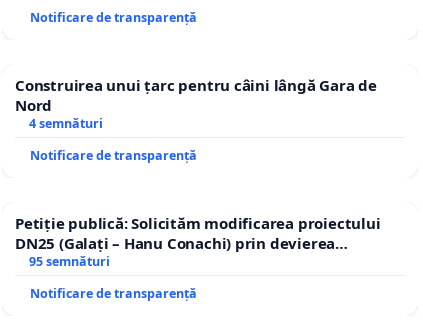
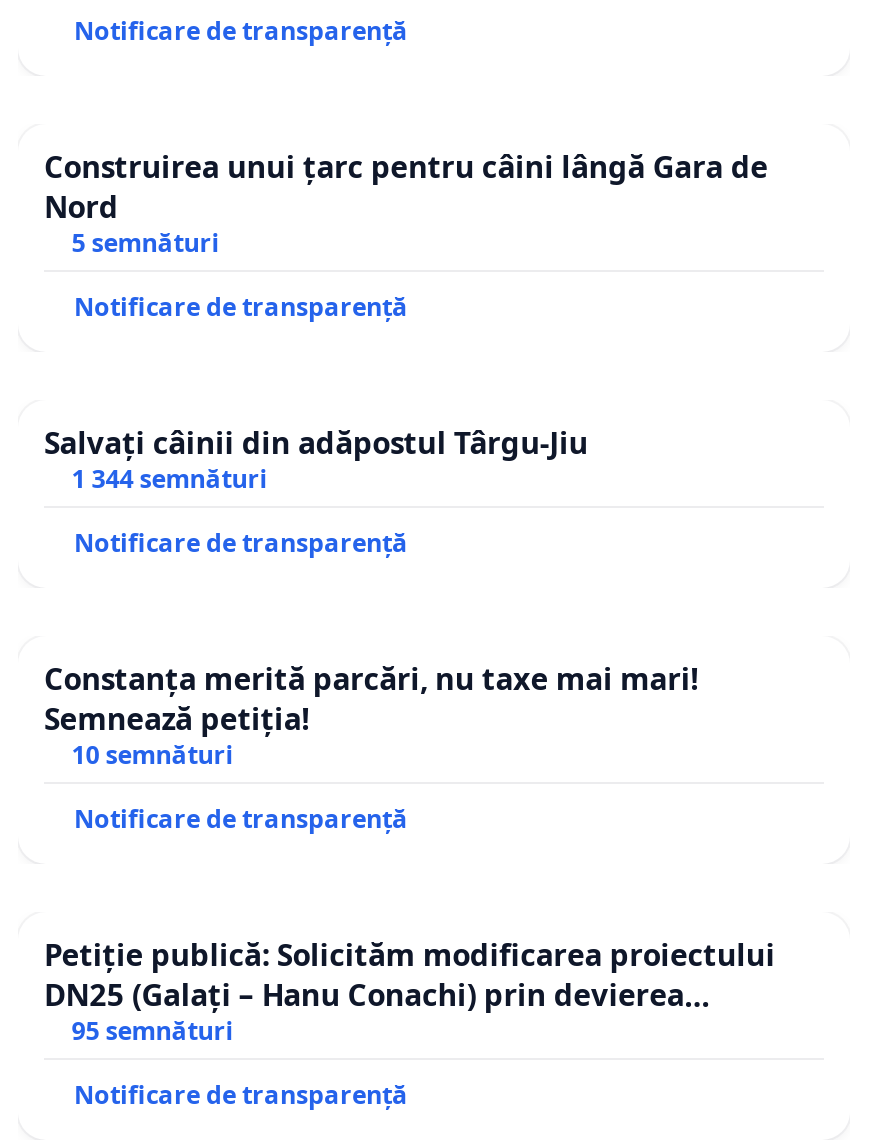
[29,115,103,132] 4 semnături -> [44,227,698,773] 5 semnături | Notificare de transparență | Salvați câinii din adăpostul Târgu-Jiu | 1 344 semnături | Notificare de transparență | Constanța merită parcări, nu taxe mai mari! | Semnează petiția! | 10 semnături

